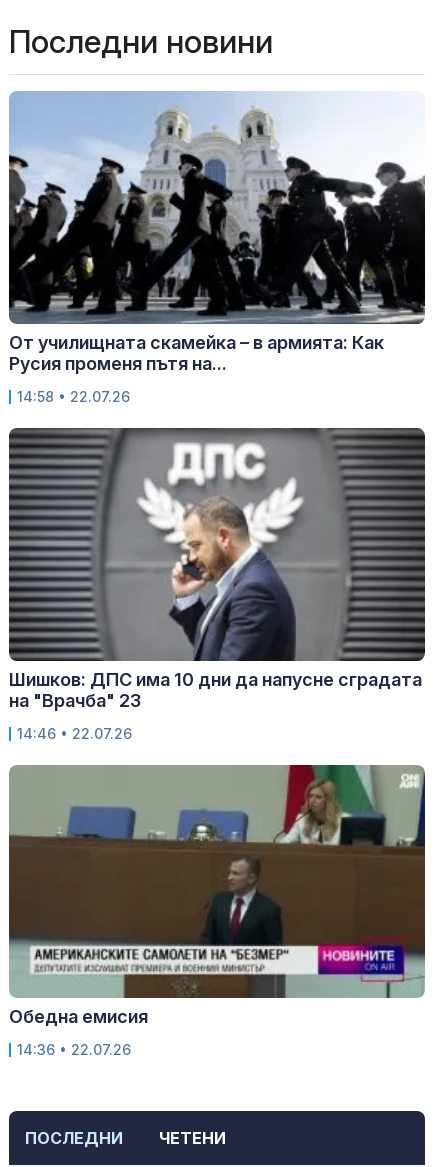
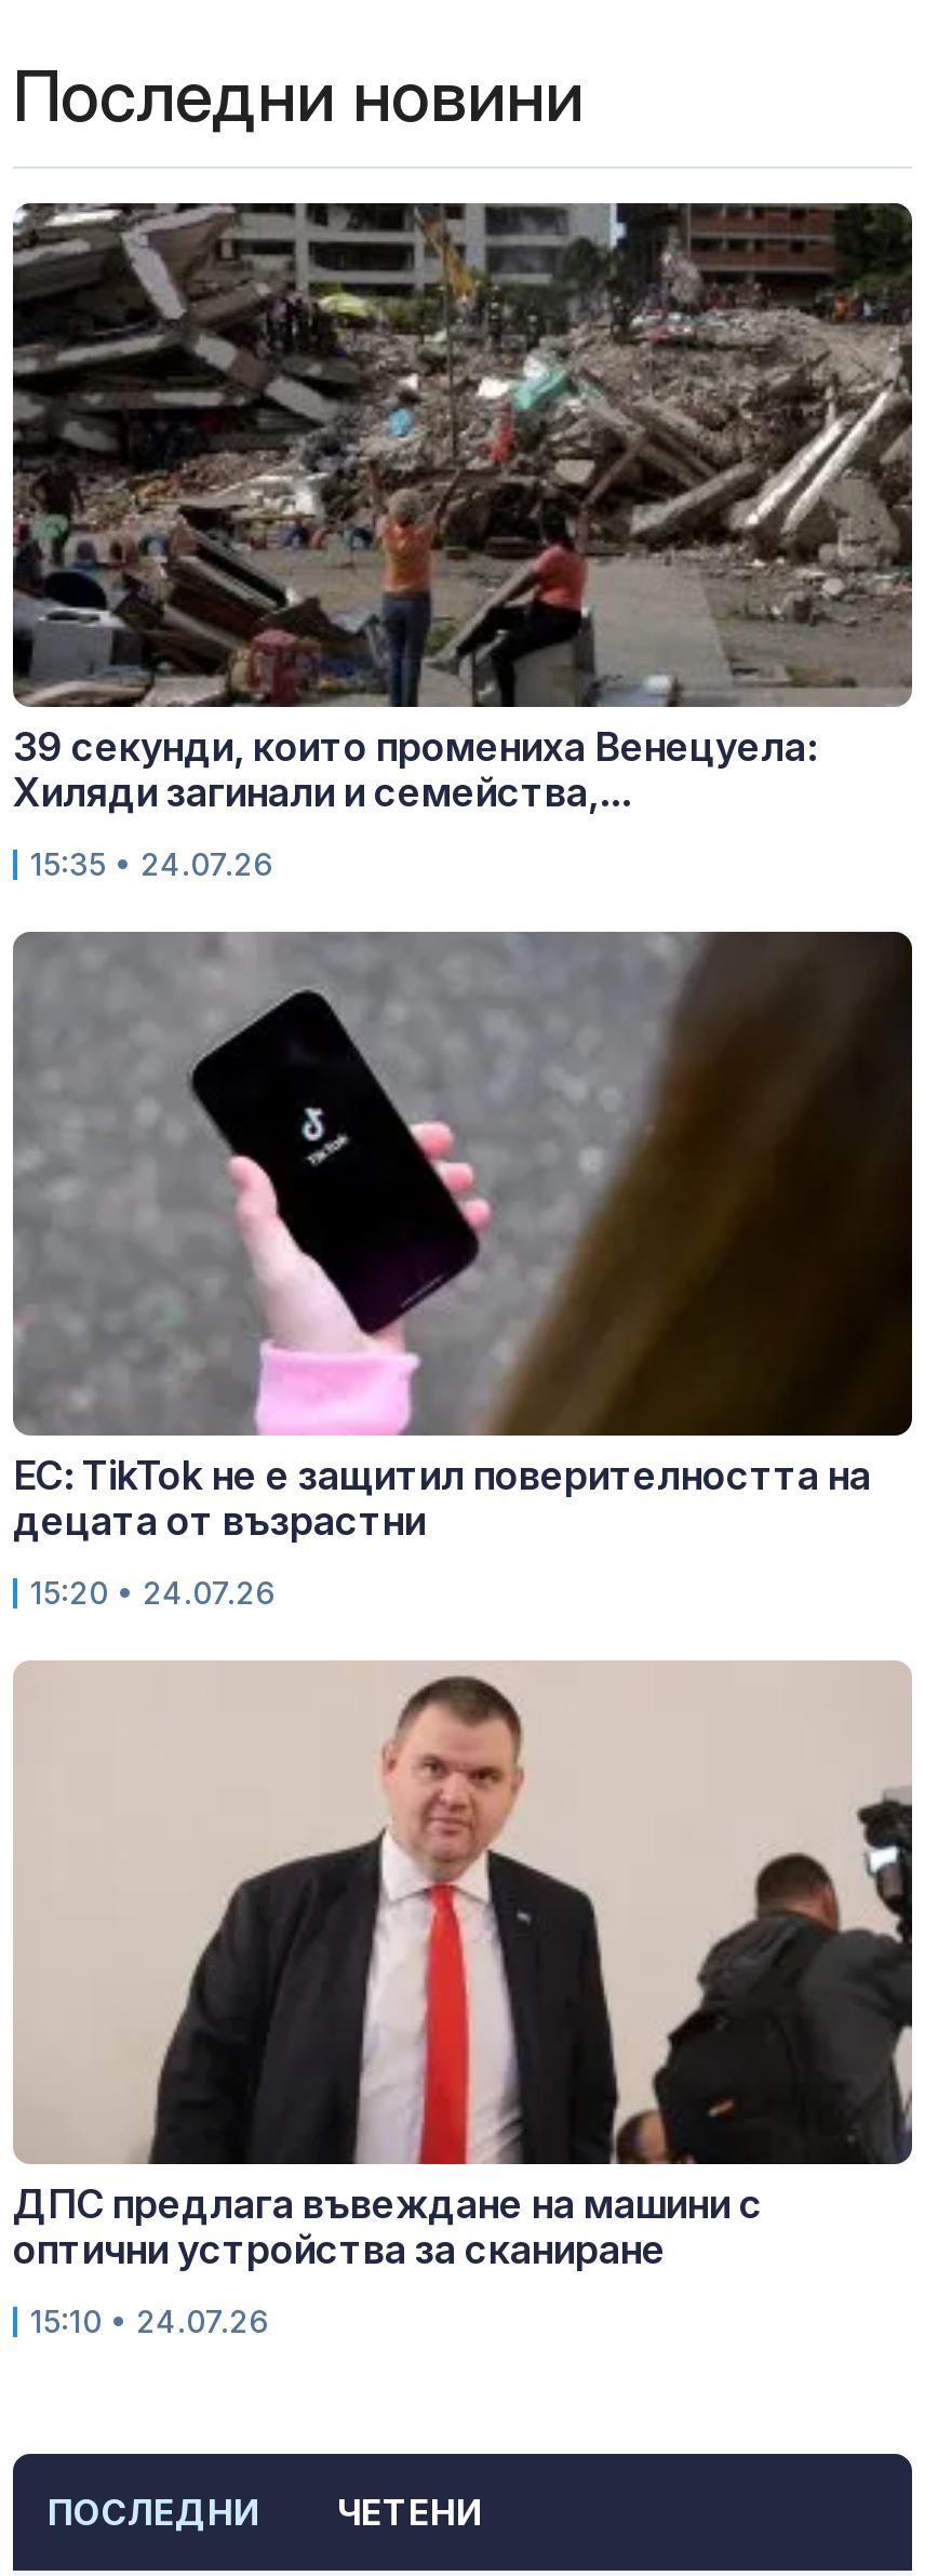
[9,91,426,374] [image] | От училищната скамейка – в армията: Как | Русия променя пътя на... -> [11,201,914,815] [image] | 39 секунди, които промениха Венецуела: | Хиляди загинали и семейства,...
[17,388,130,405] 14:58 • 22.07.26 -> [30,845,272,882] 15:35 • 24.07.26
[9,428,425,711] [image] | Шишков: ДПС има 10 дни да напусне сградата | на "Врачба" 23 -> [13,932,910,1544] [image] | ЕС: TikTok не е защитил поверителността на | децата от възрастни
[17,725,132,742] 14:46 • 22.07.26 -> [30,1574,274,1611] 15:20 • 24.07.26
[9,765,426,1027] [image] | Обедна емисия -> [13,1660,912,2273] [image] | ДПС предлага въвеждане на машини с | оптични устройства за сканиране
[17,1041,131,1058] 14:36 • 22.07.26 -> [30,2303,268,2340] 15:10 • 24.07.26

